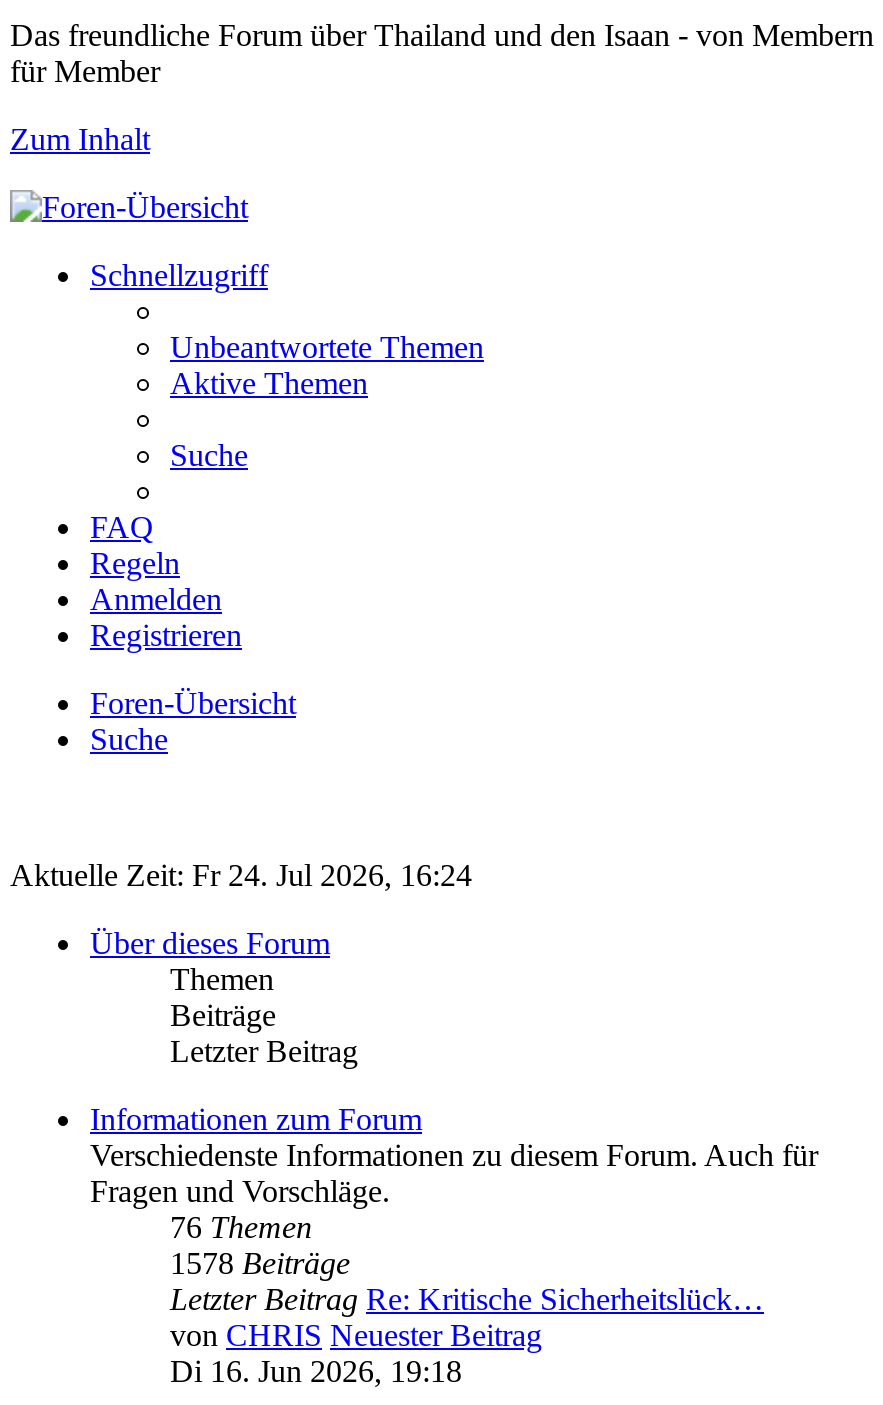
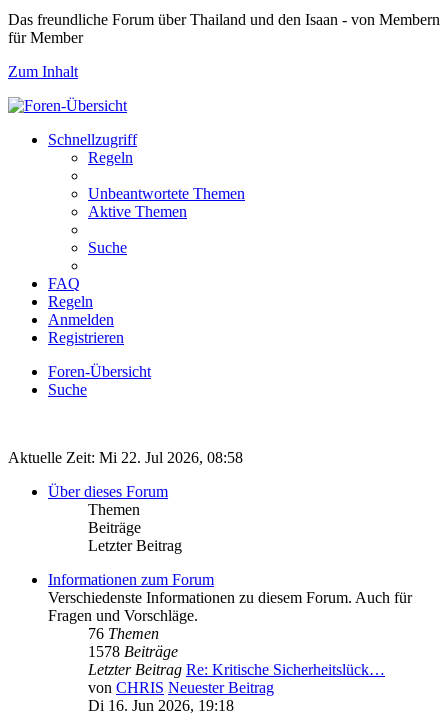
none -> [88,149,133,166] Regeln
[10,859,472,893] Aktuelle Zeit: Fr 24. Jul 2026, 16:24 -> [8,449,243,466] Aktuelle Zeit: Mi 22. Jul 2026, 08:58

